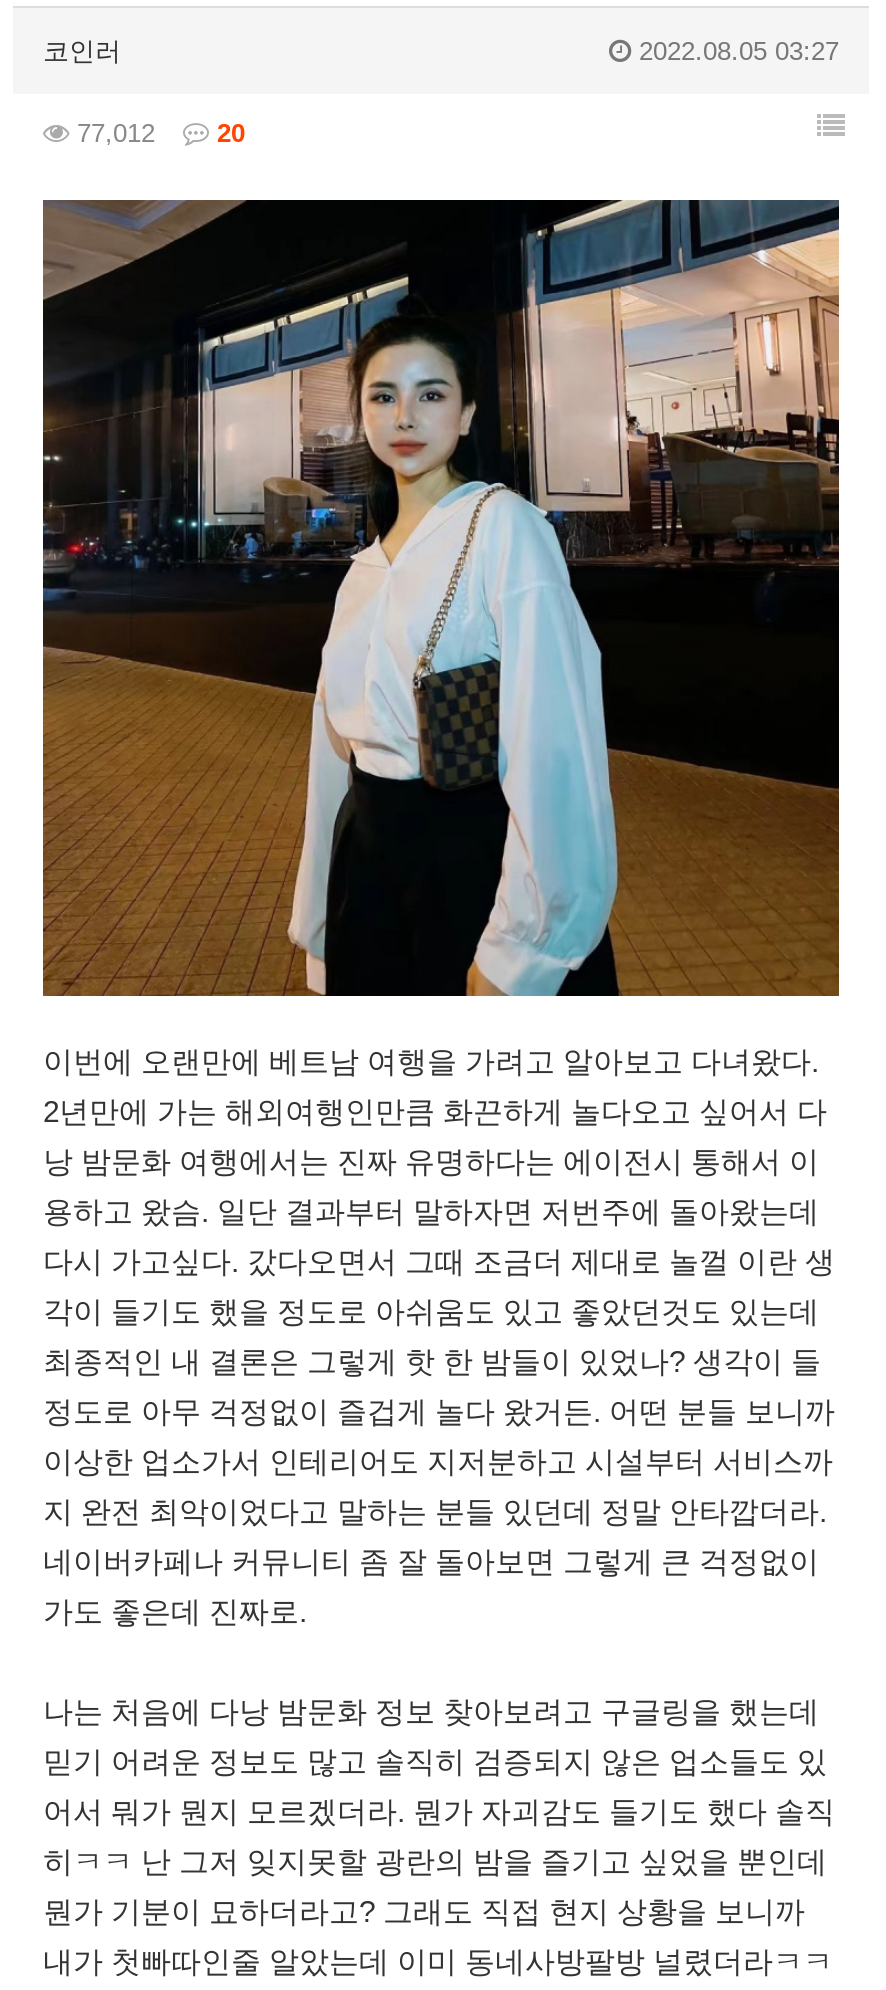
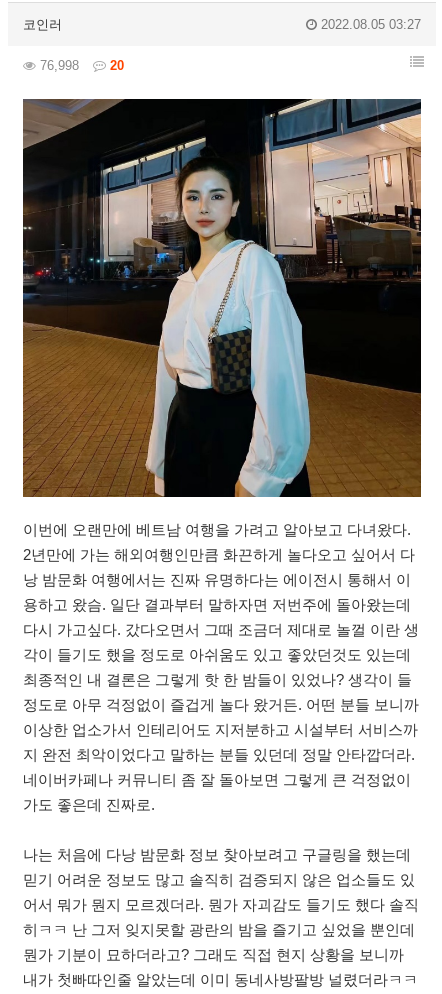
[69,118,155,148] 77,012 -> [36,58,79,73] 76,998

